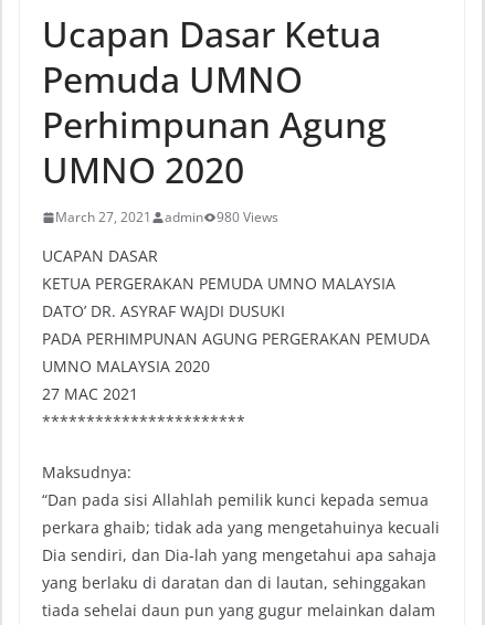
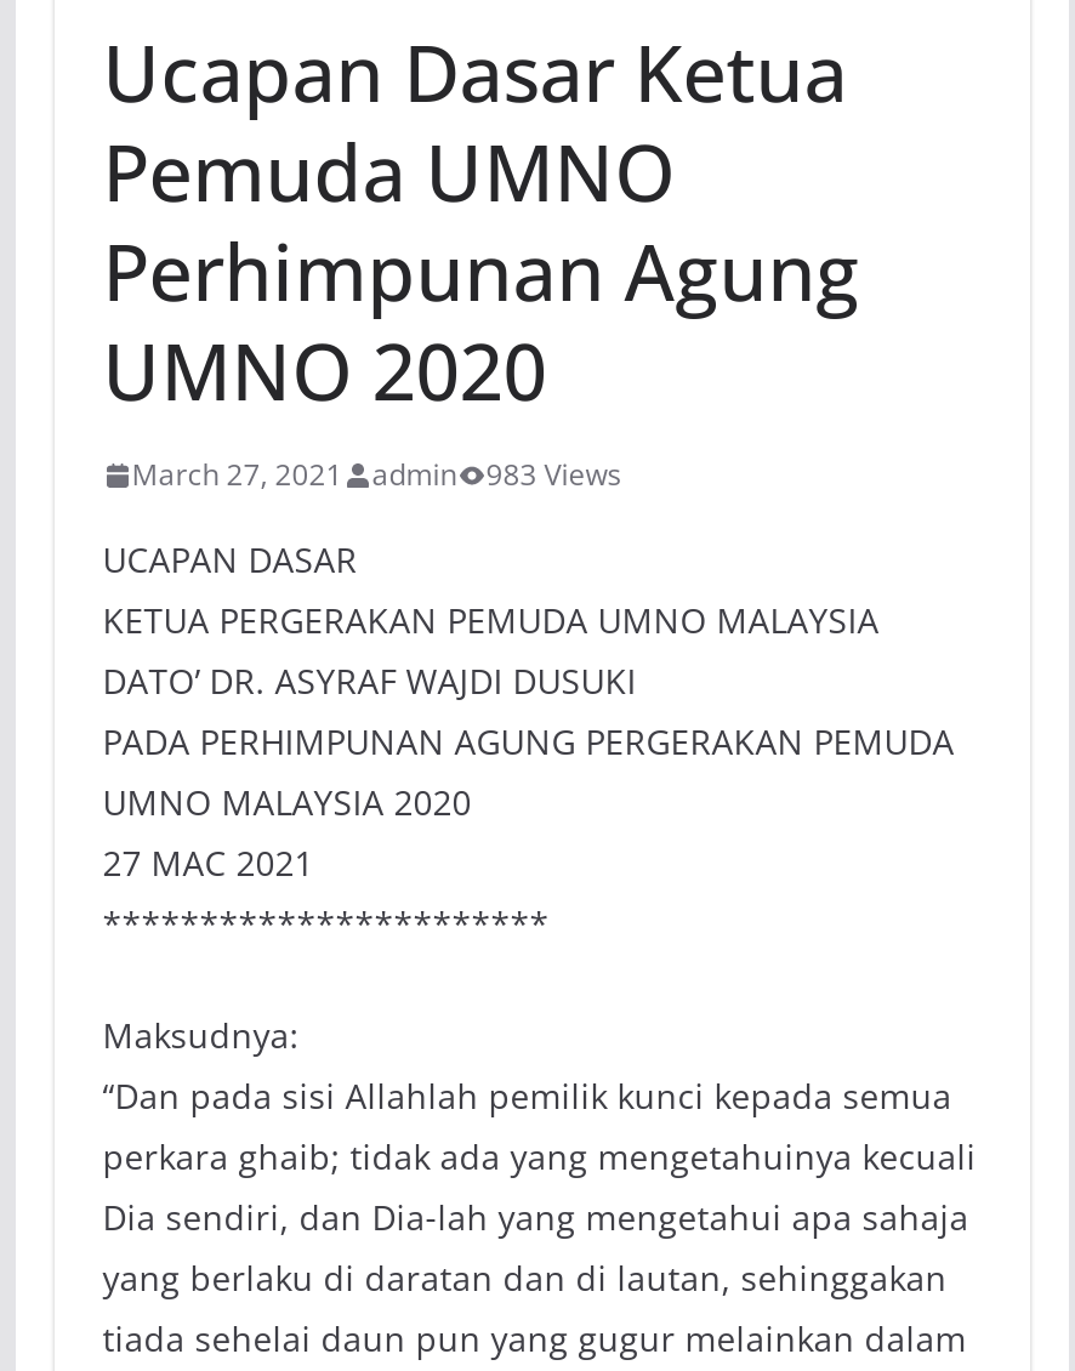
[55,208,278,227] March 27, 2021 admin 980 Views -> [132,454,622,496] March 27, 2021 admin 983 Views

